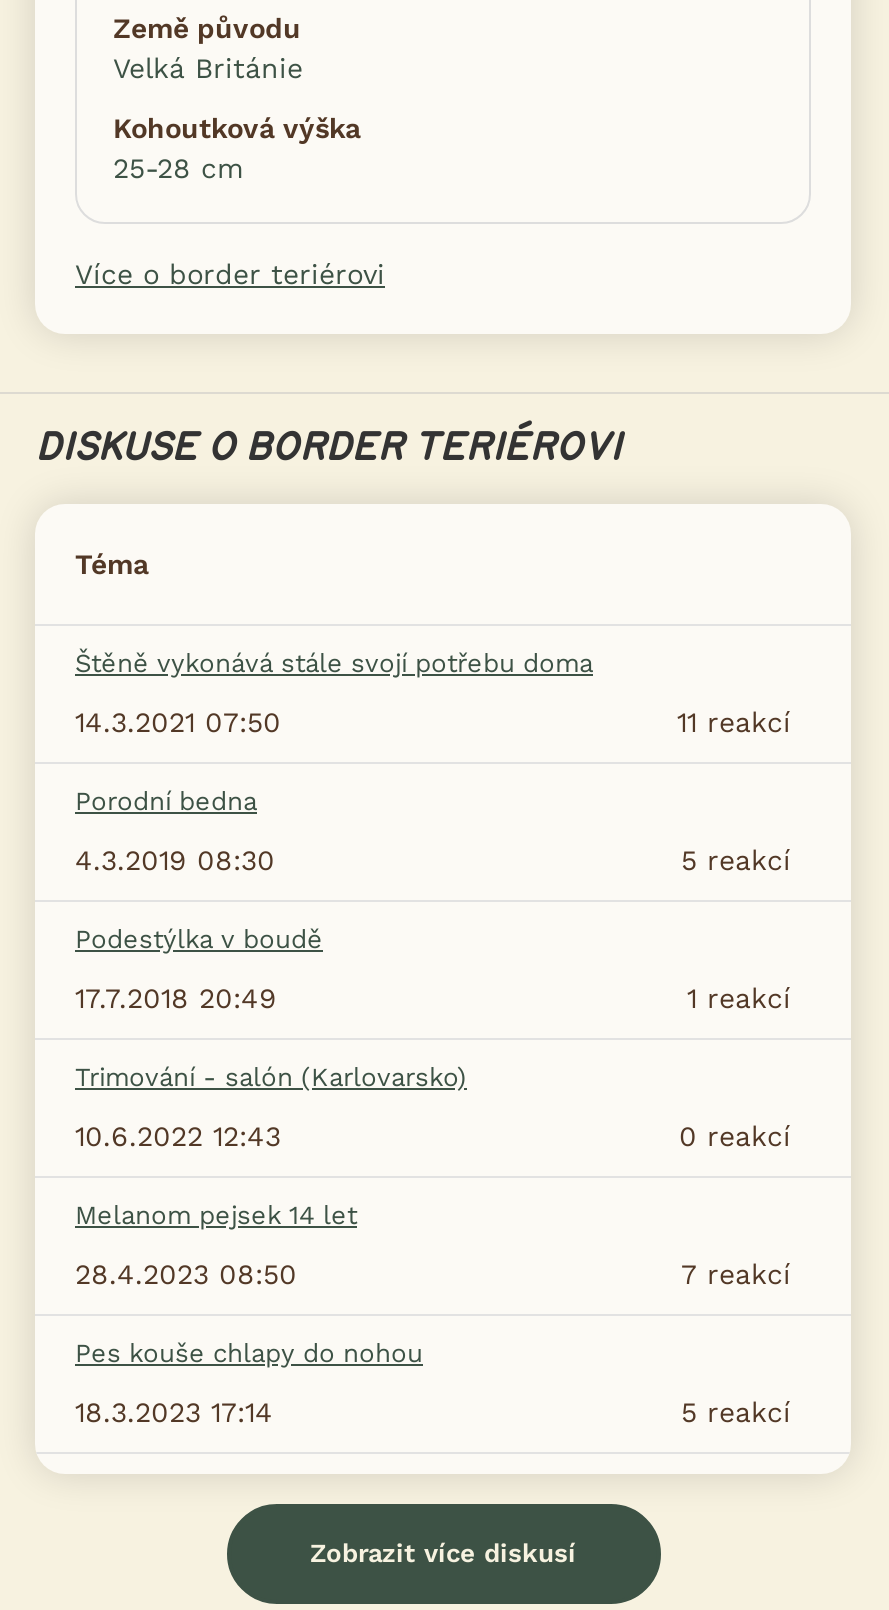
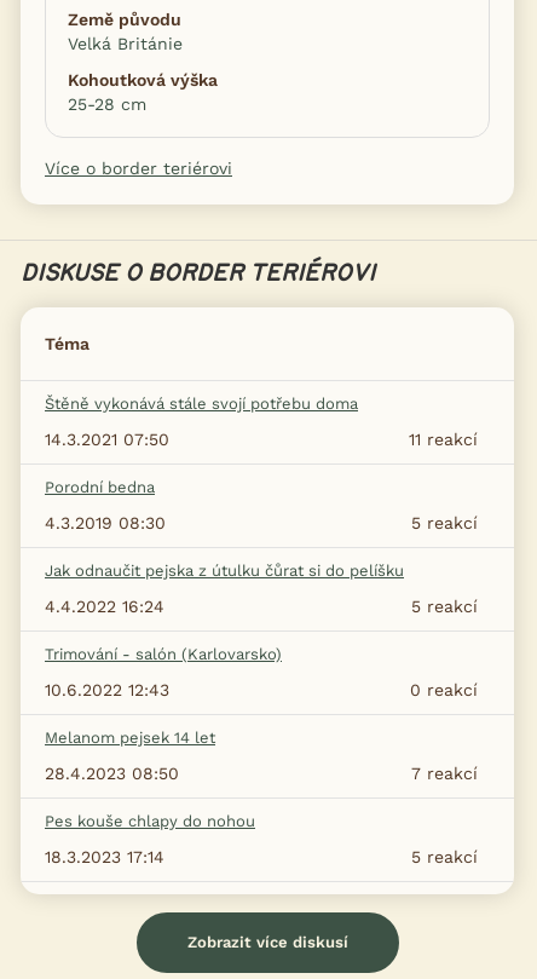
[75,924,323,954] Podestýlka v boudě -> [45,561,404,579] Jak odnaučit pejska z útulku čůrat si do pelíšku
[75,982,791,1014] 1 reakcí | 17.7.2018 20:49 -> [45,596,478,616] 5 reakcí | 4.4.2022 16:24

